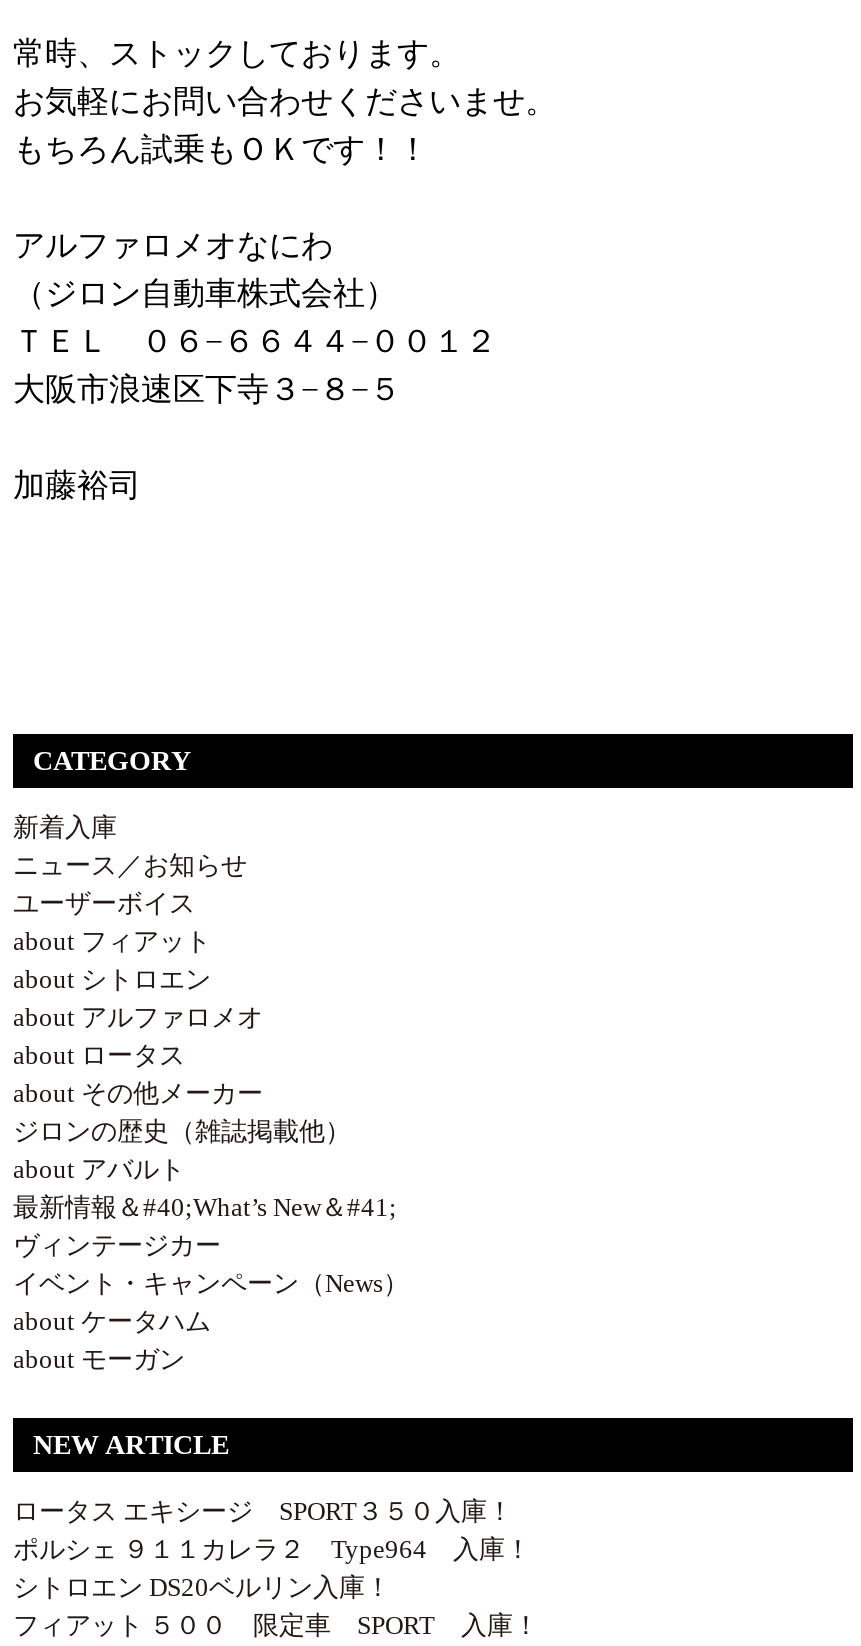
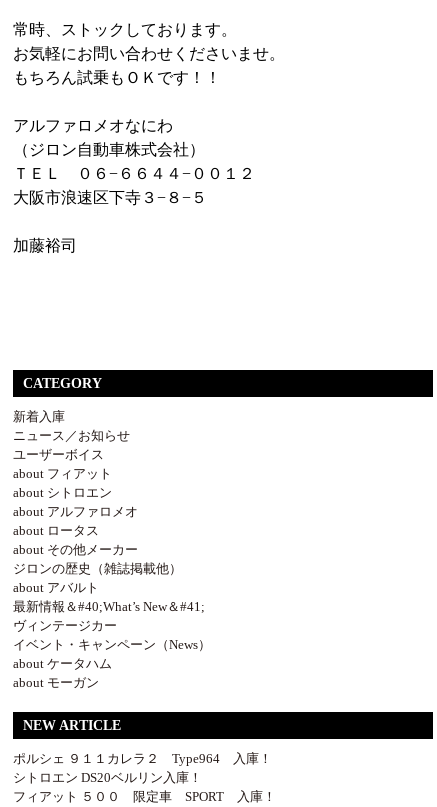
[13,1495,513,1525] ロータス エキシージ SPORT３５０入庫！ -> none

